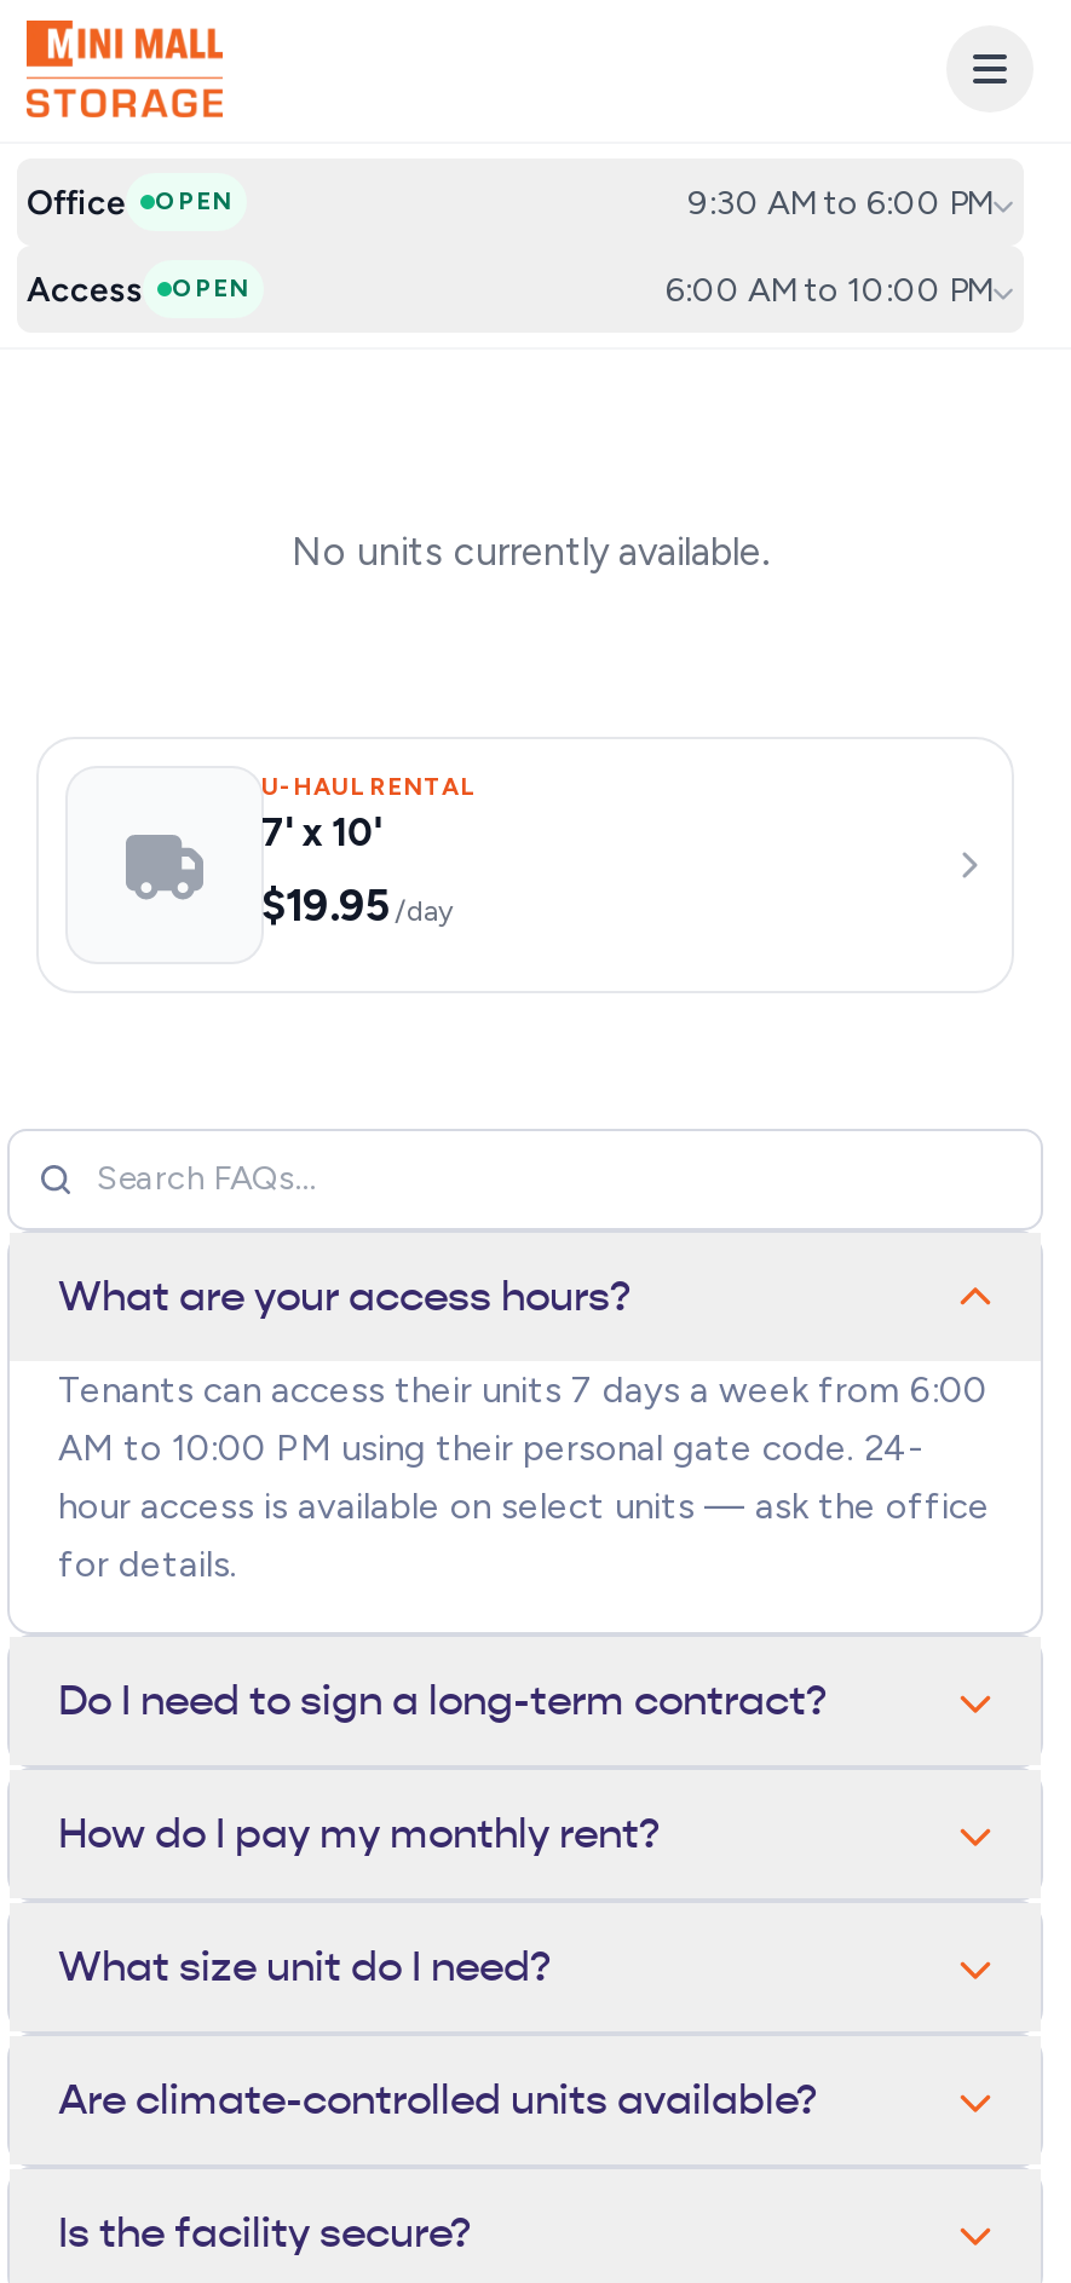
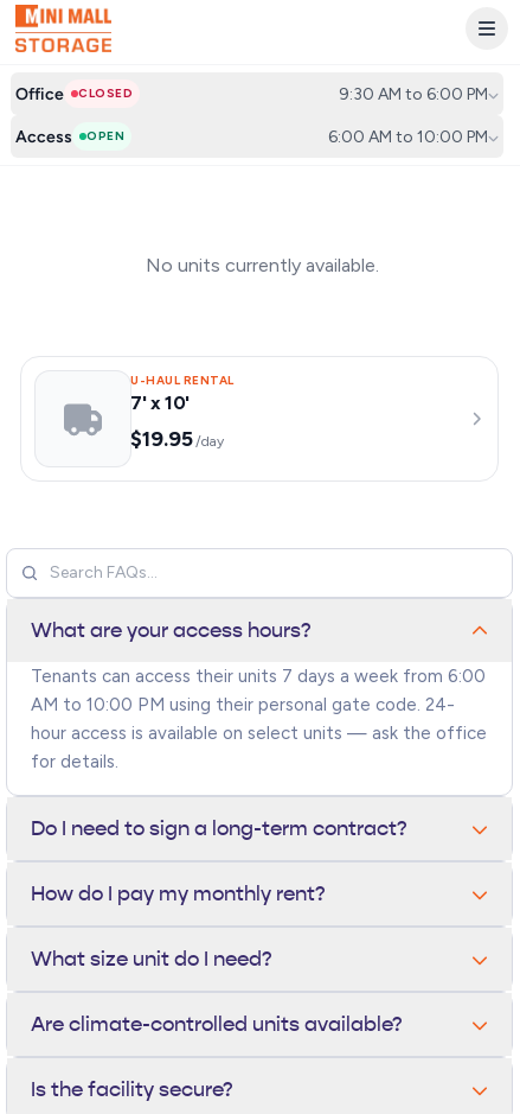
[155,185,232,217] OPEN -> [78,85,133,101] CLOSED

